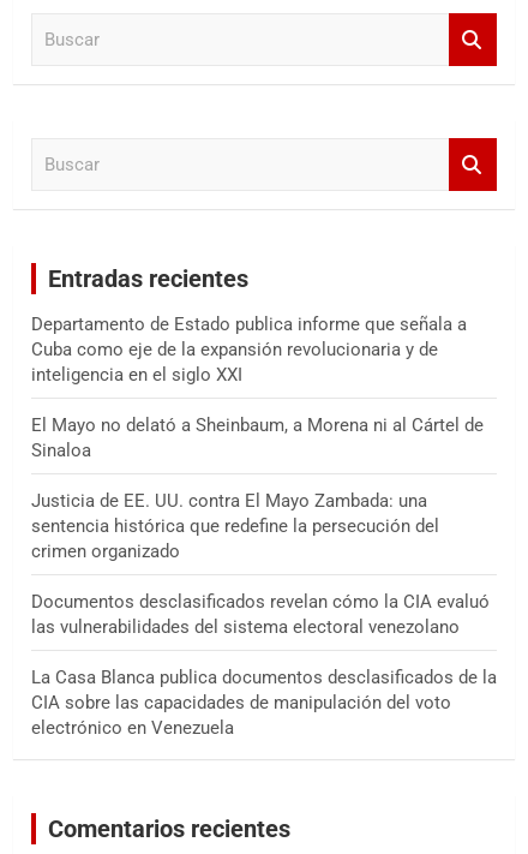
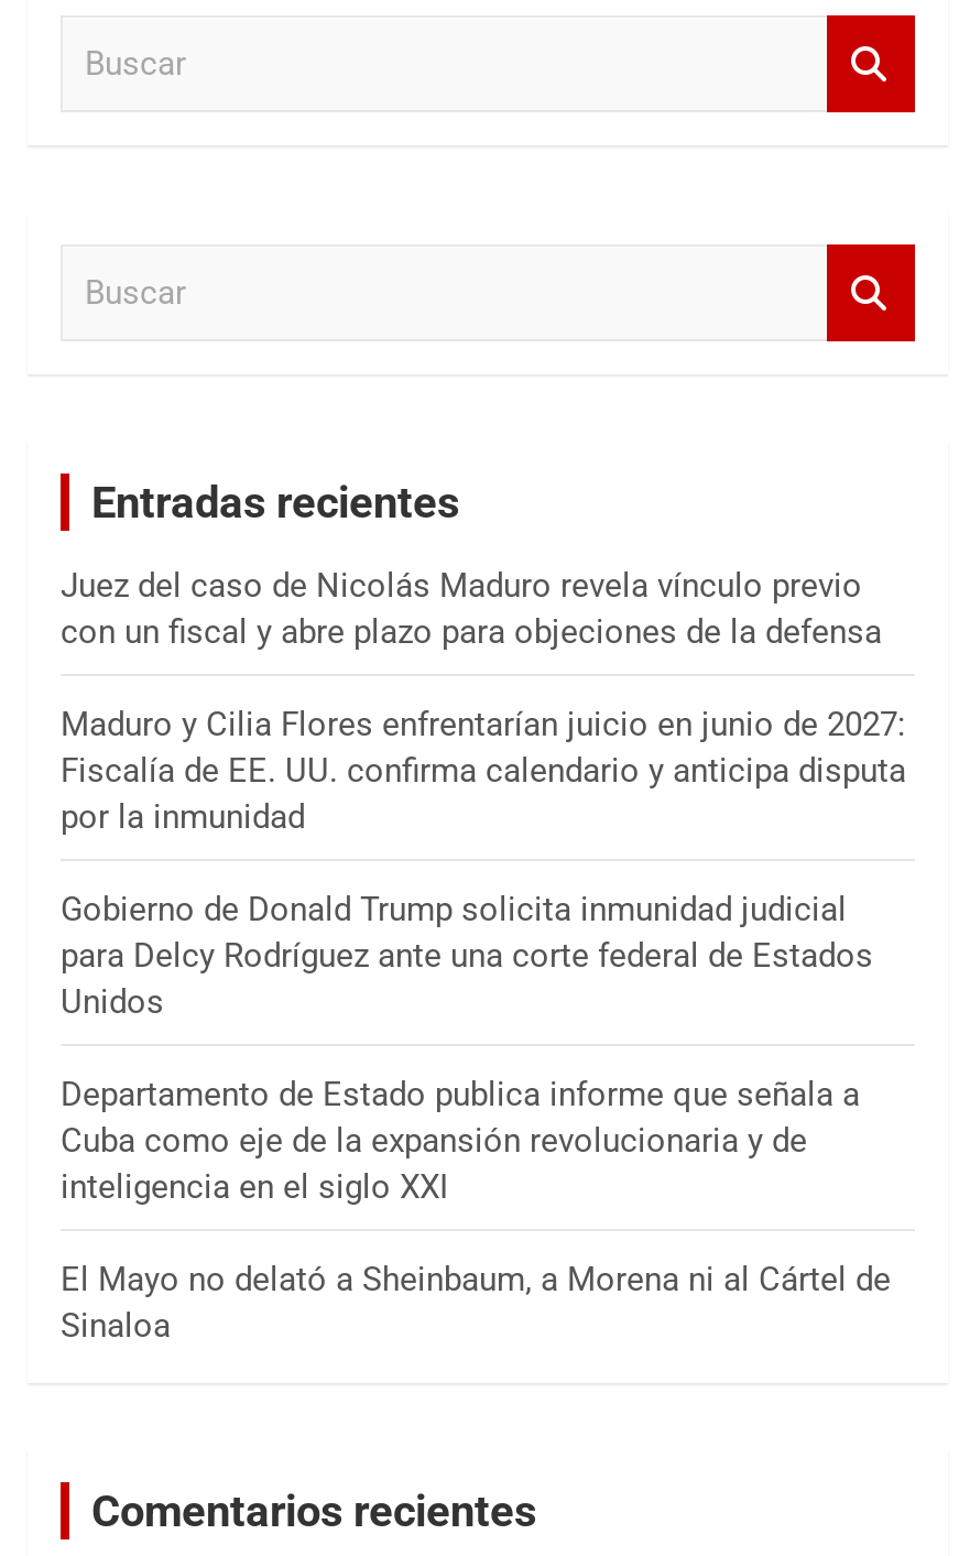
none -> [61,566,906,1022] Juez del caso de Nicolás Maduro revela vínculo previo | con un fiscal y abre plazo para objeciones de la defensa | Maduro y Cilia Flores enfrentarían juicio en junio de 2027: | Fiscalía de EE. UU. confirma calendario y anticipa disputa | por la inmunidad | Gobierno de Donald Trump solicita inmunidad judicial | para Delcy Rodríguez ante una corte federal de Estados | Unidos
moved [31,313,484,461] -> [61,1075,891,1346]: Departamento de Estado publica informe que señala a | Cuba como eje de la expansión revolucionaria y de | inteligencia en el siglo XXI | El Mayo no delató a Sheinbaum, a Morena ni al Cártel de | Sinaloa
[31,489,497,738] Justicia de EE. UU. contra El Mayo Zambada: una | sentencia histórica que redefine la persecución del | crimen organizado | Documentos desclasificados revelan cómo la CIA evaluó | las vulnerabilidades del sistema electoral venezolano | La Casa Blanca publica documentos desclasificados de la | CIA sobre las capacidades de manipulación del voto | electrónico en Venezuela -> none

